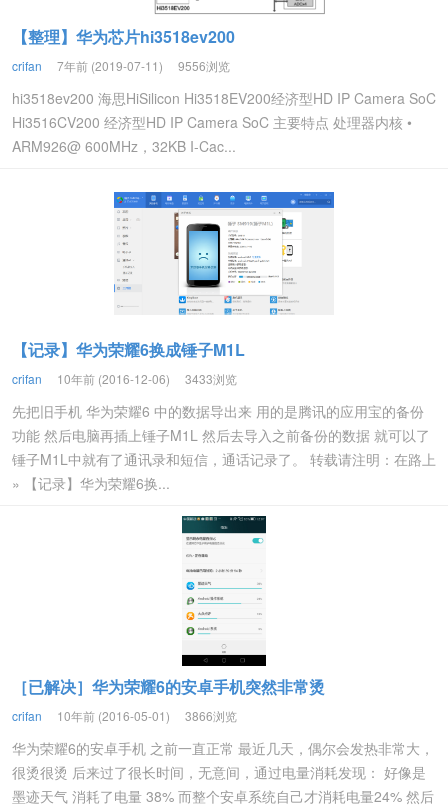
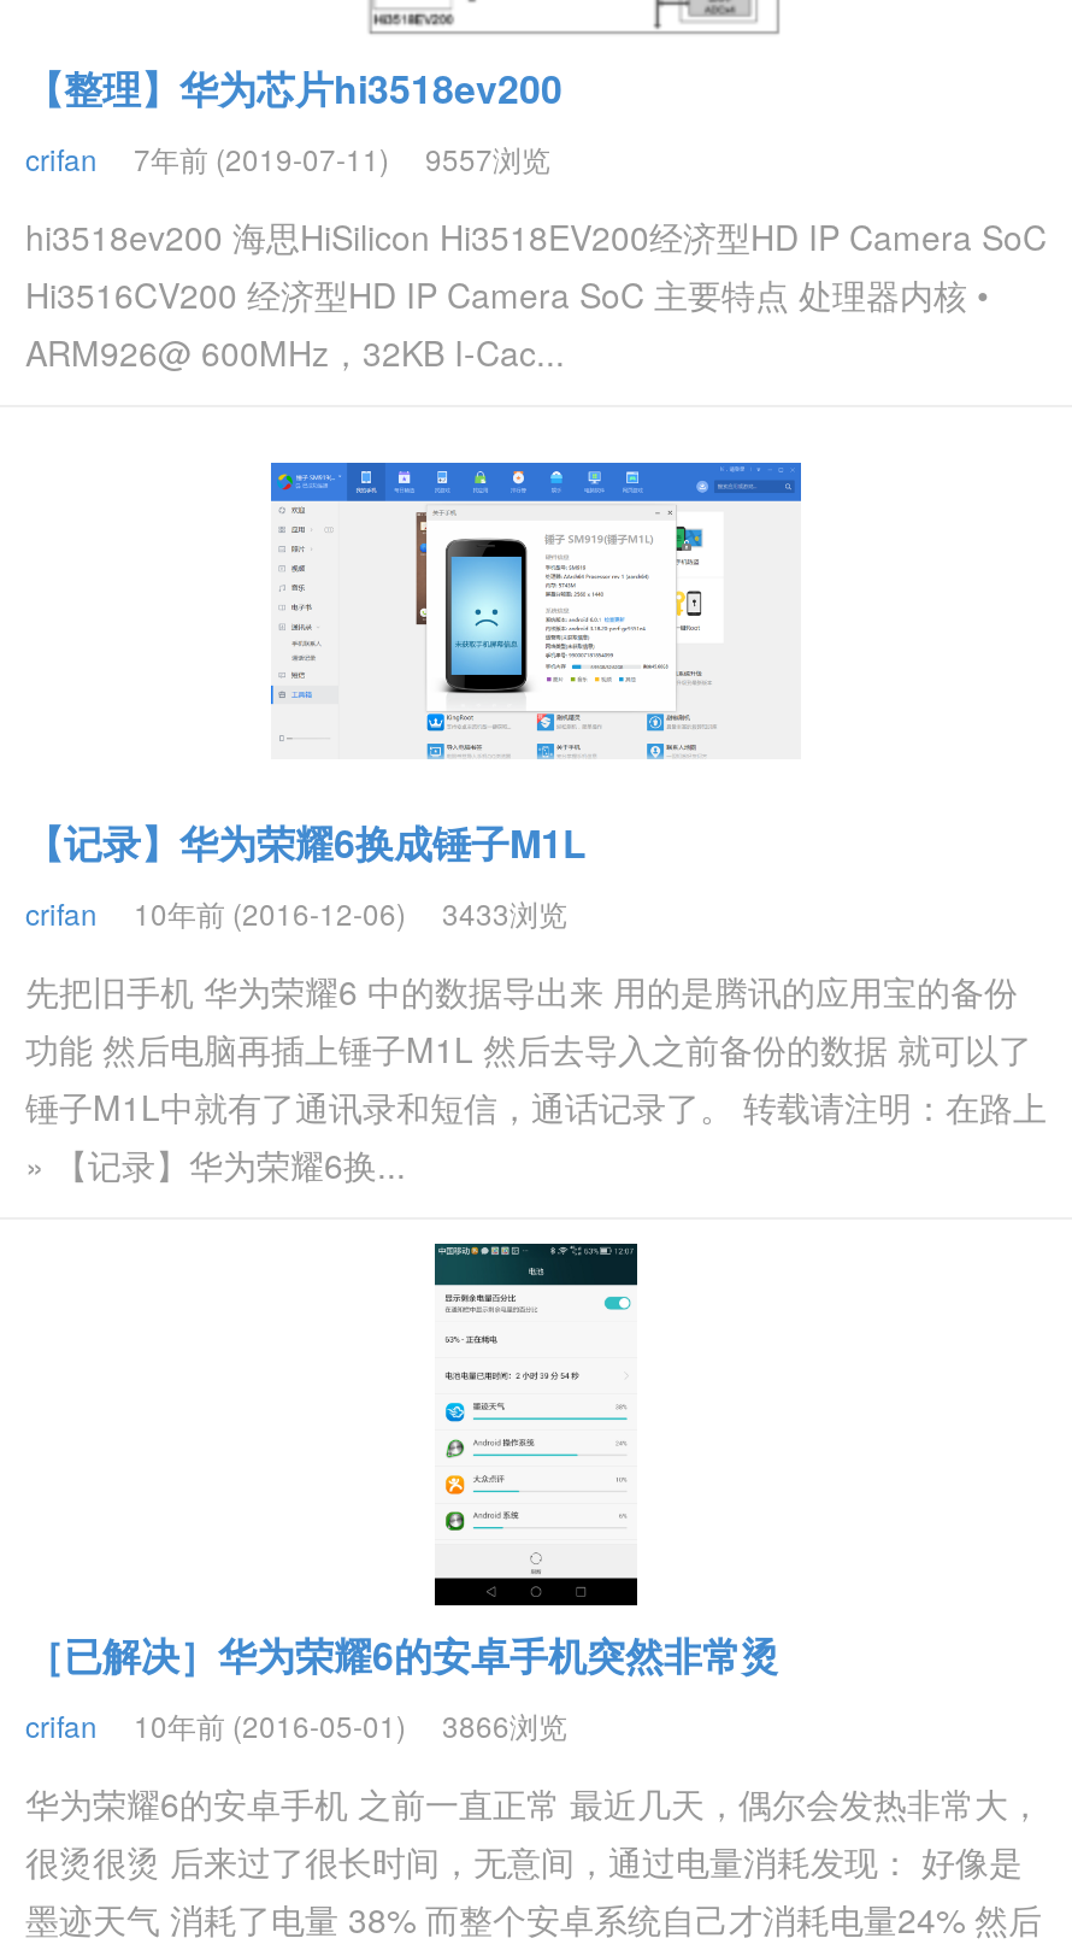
[12,57,230,74] crifan 7年前 (2019-07-11) 9556浏览 -> [25,137,550,178] crifan 7年前 (2019-07-11) 9557浏览

